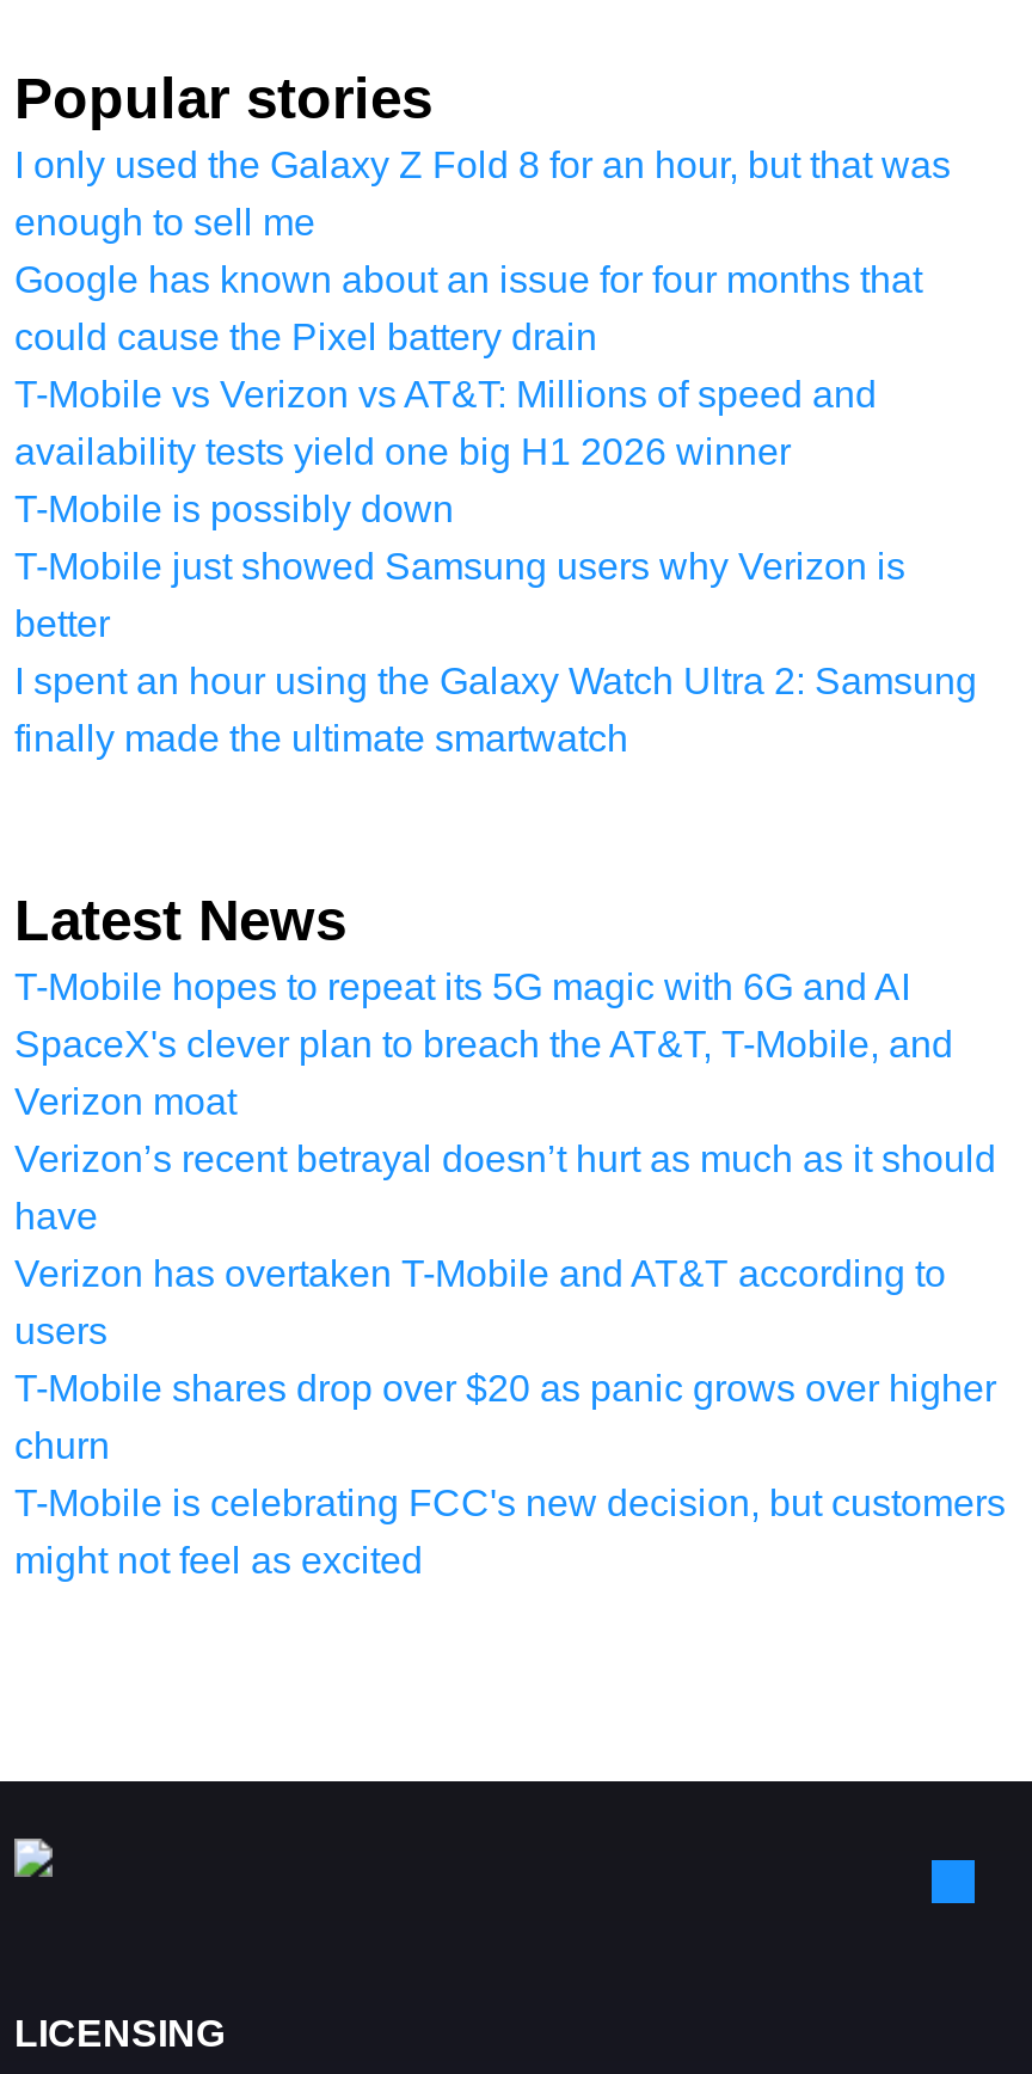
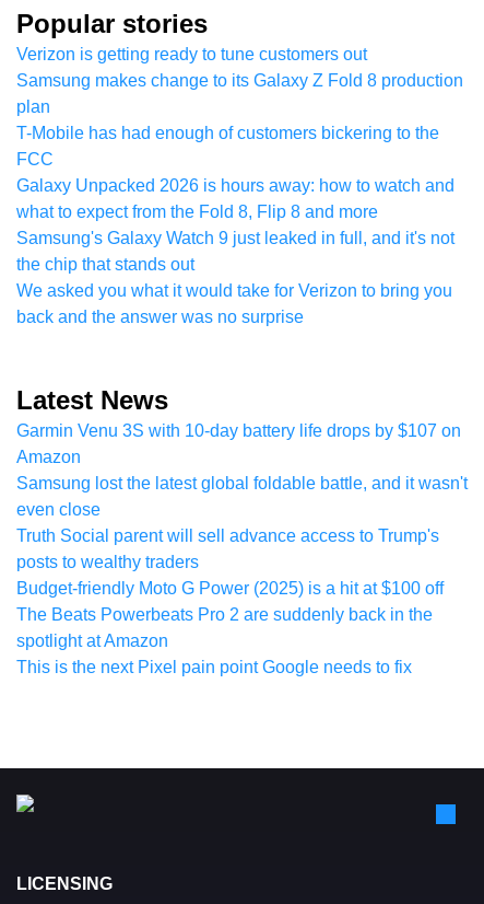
[14,146,977,760] I only used the Galaxy Z Fold 8 for an hour, but that was | enough to sell me | Google has known about an issue for four months that | could cause the Pixel battery drain | T-Mobile vs Verizon vs AT&T: Millions of speed and | availability tests yield one big H1 2026 winner | T-Mobile is possibly down | T-Mobile just showed Samsung users why Verizon is | better | I spent an hour using the Galaxy Watch Ultra 2: Samsung | finally made the ultimate smartwatch -> [16,45,463,327] Verizon is getting ready to tune customers out | Samsung makes change to its Galaxy Z Fold 8 production | plan | T-Mobile has had enough of customers bickering to the | FCC | Galaxy Unpacked 2026 is hours away: how to watch and | what to expect from the Fold 8, Flip 8 and more | Samsung's Galaxy Watch 9 just leaked in full, and it's not | the chip that stands out | We asked you what it would take for Verizon to bring you | back and the answer was no surprise
[14,968,1006,1582] T-Mobile hopes to repeat its 5G magic with 6G and AI | SpaceX's clever plan to breach the AT&T, T-Mobile, and | Verizon moat | Verizon’s recent betrayal doesn’t hurt as much as it should | have | Verizon has overtaken T-Mobile and AT&T according to | users | T-Mobile shares drop over $20 as panic grows over higher | churn | T-Mobile is celebrating FCC's new decision, but customers | might not feel as excited -> [16,422,468,677] Garmin Venu 3S with 10-day battery life drops by $107 on | Amazon | Samsung lost the latest global foldable battle, and it wasn't | even close | Truth Social parent will sell advance access to Trump's | posts to wealthy traders | Budget-friendly Moto G Power (2025) is a hit at $100 off | The Beats Powerbeats Pro 2 are suddenly back in the | spotlight at Amazon | This is the next Pixel pain point Google needs to fix

